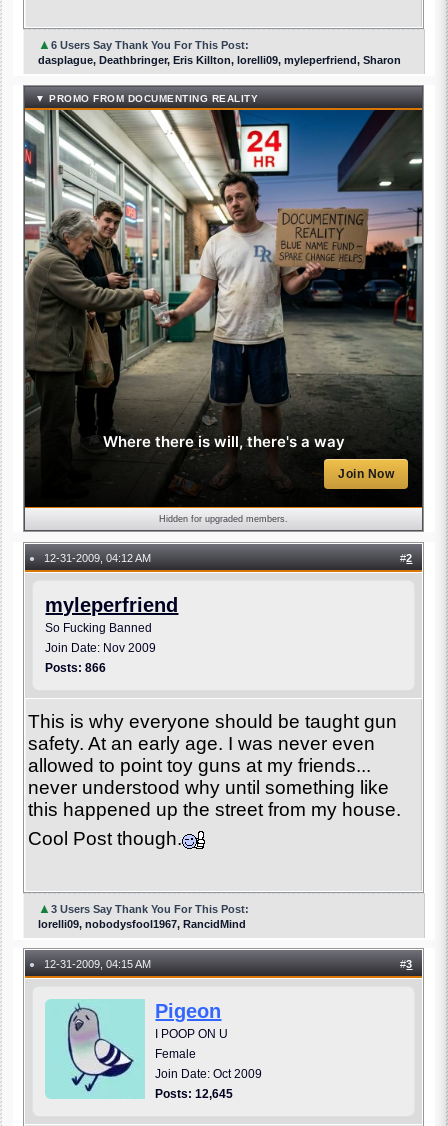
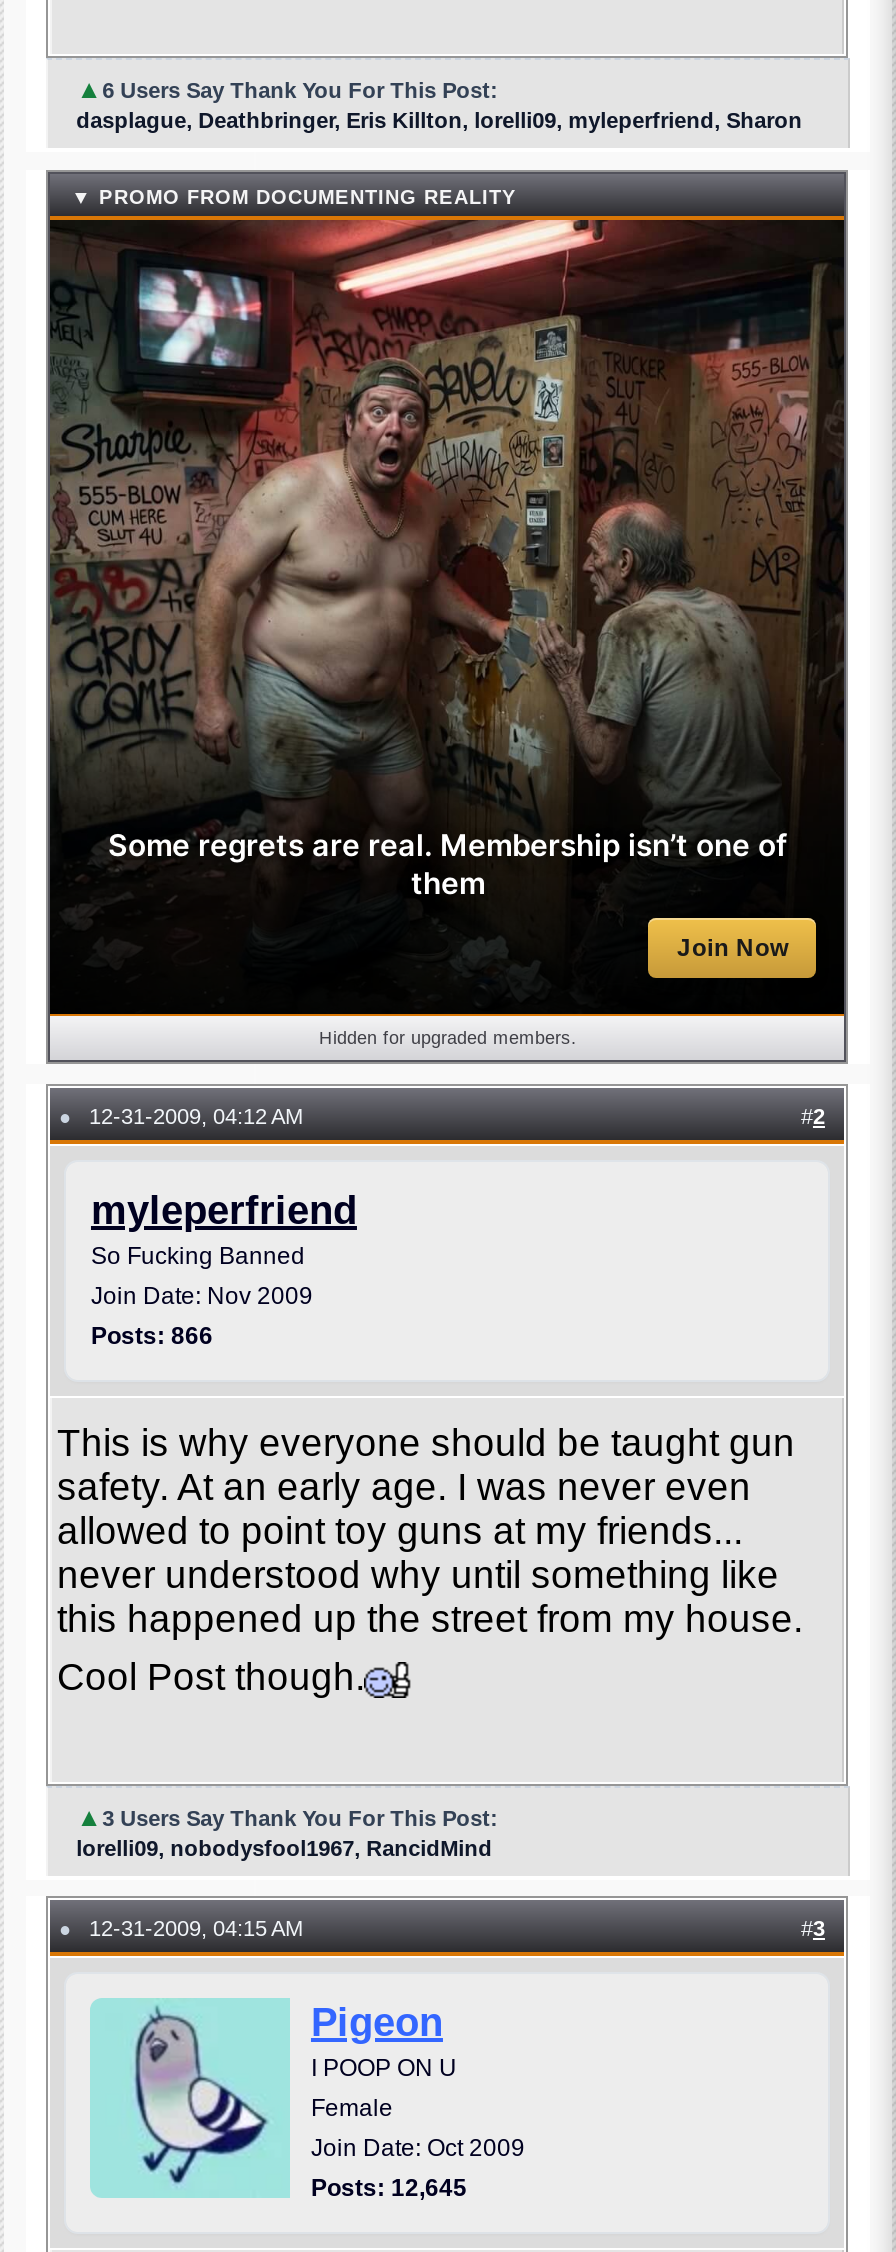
[24,109,423,451] [image] | Where there is will, there's a way -> [48,218,846,901] [image] | Some regrets are real. Membership isn’t one of | them

